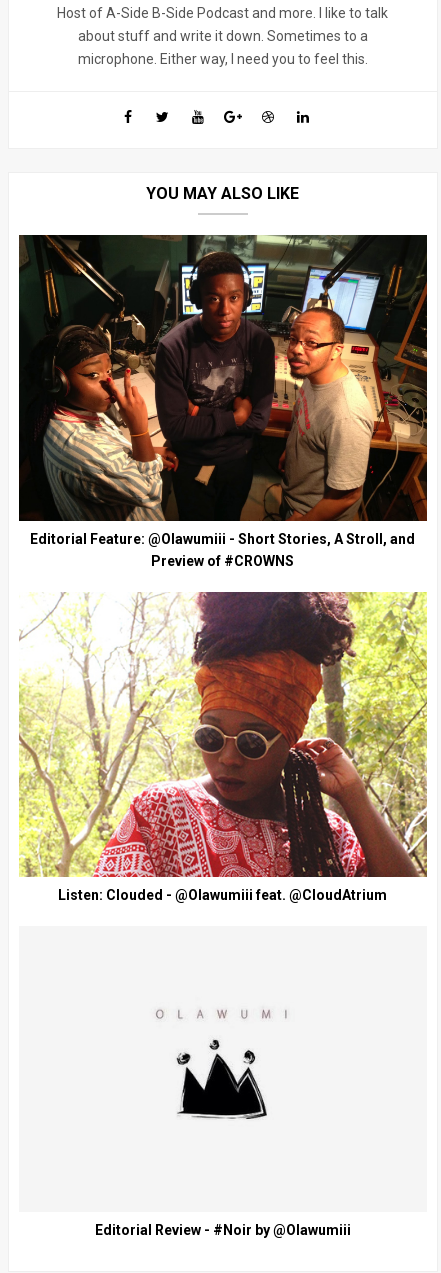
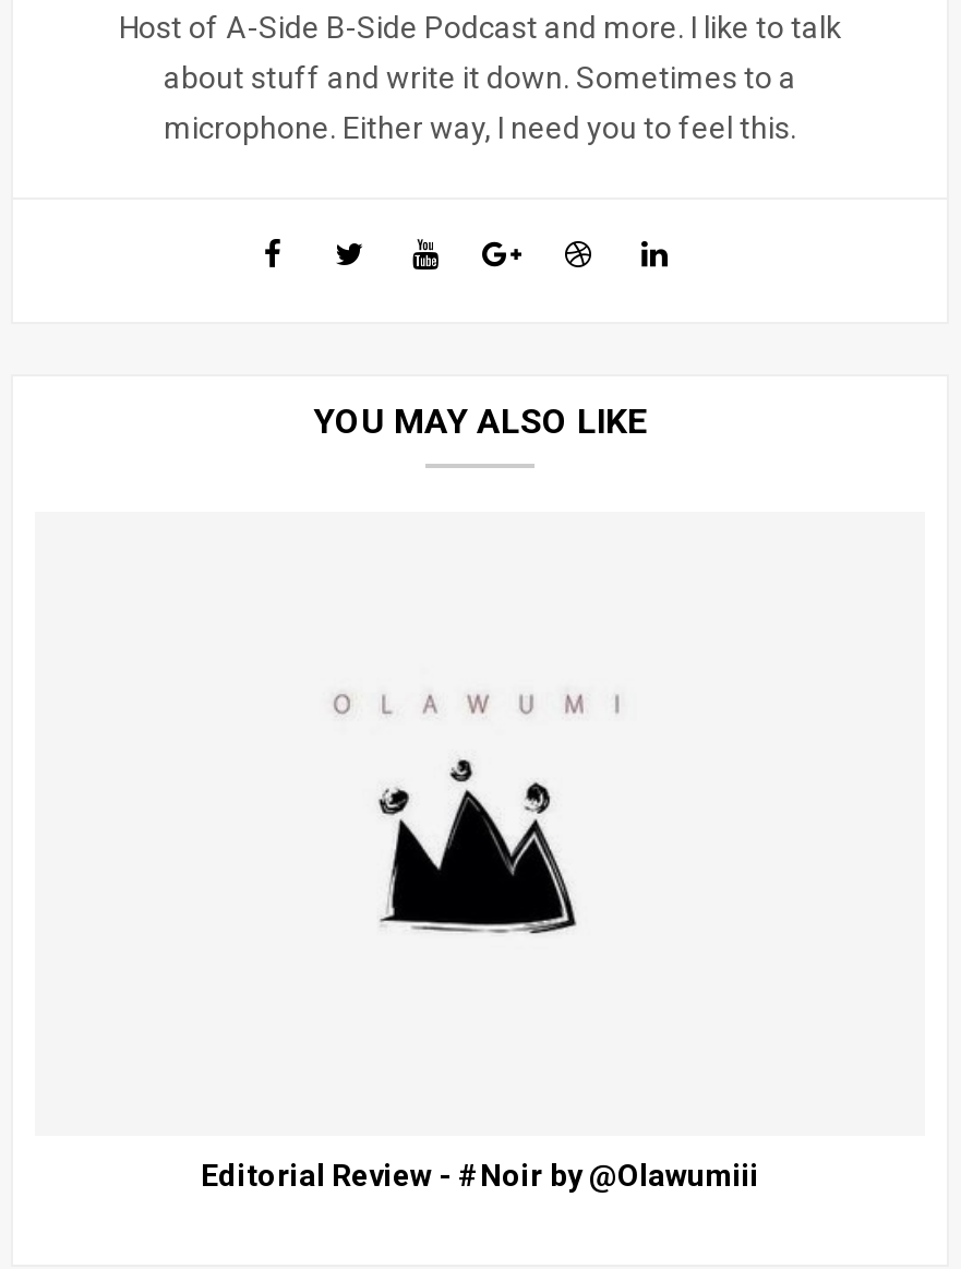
[18,234,428,569] [image] | Editorial Feature: @Olawumiii - Short Stories, A Stroll, and | Preview of #CROWNS -> none
[18,591,428,903] [image] | Listen: Clouded - @Olawumiii feat. @CloudAtrium -> none

